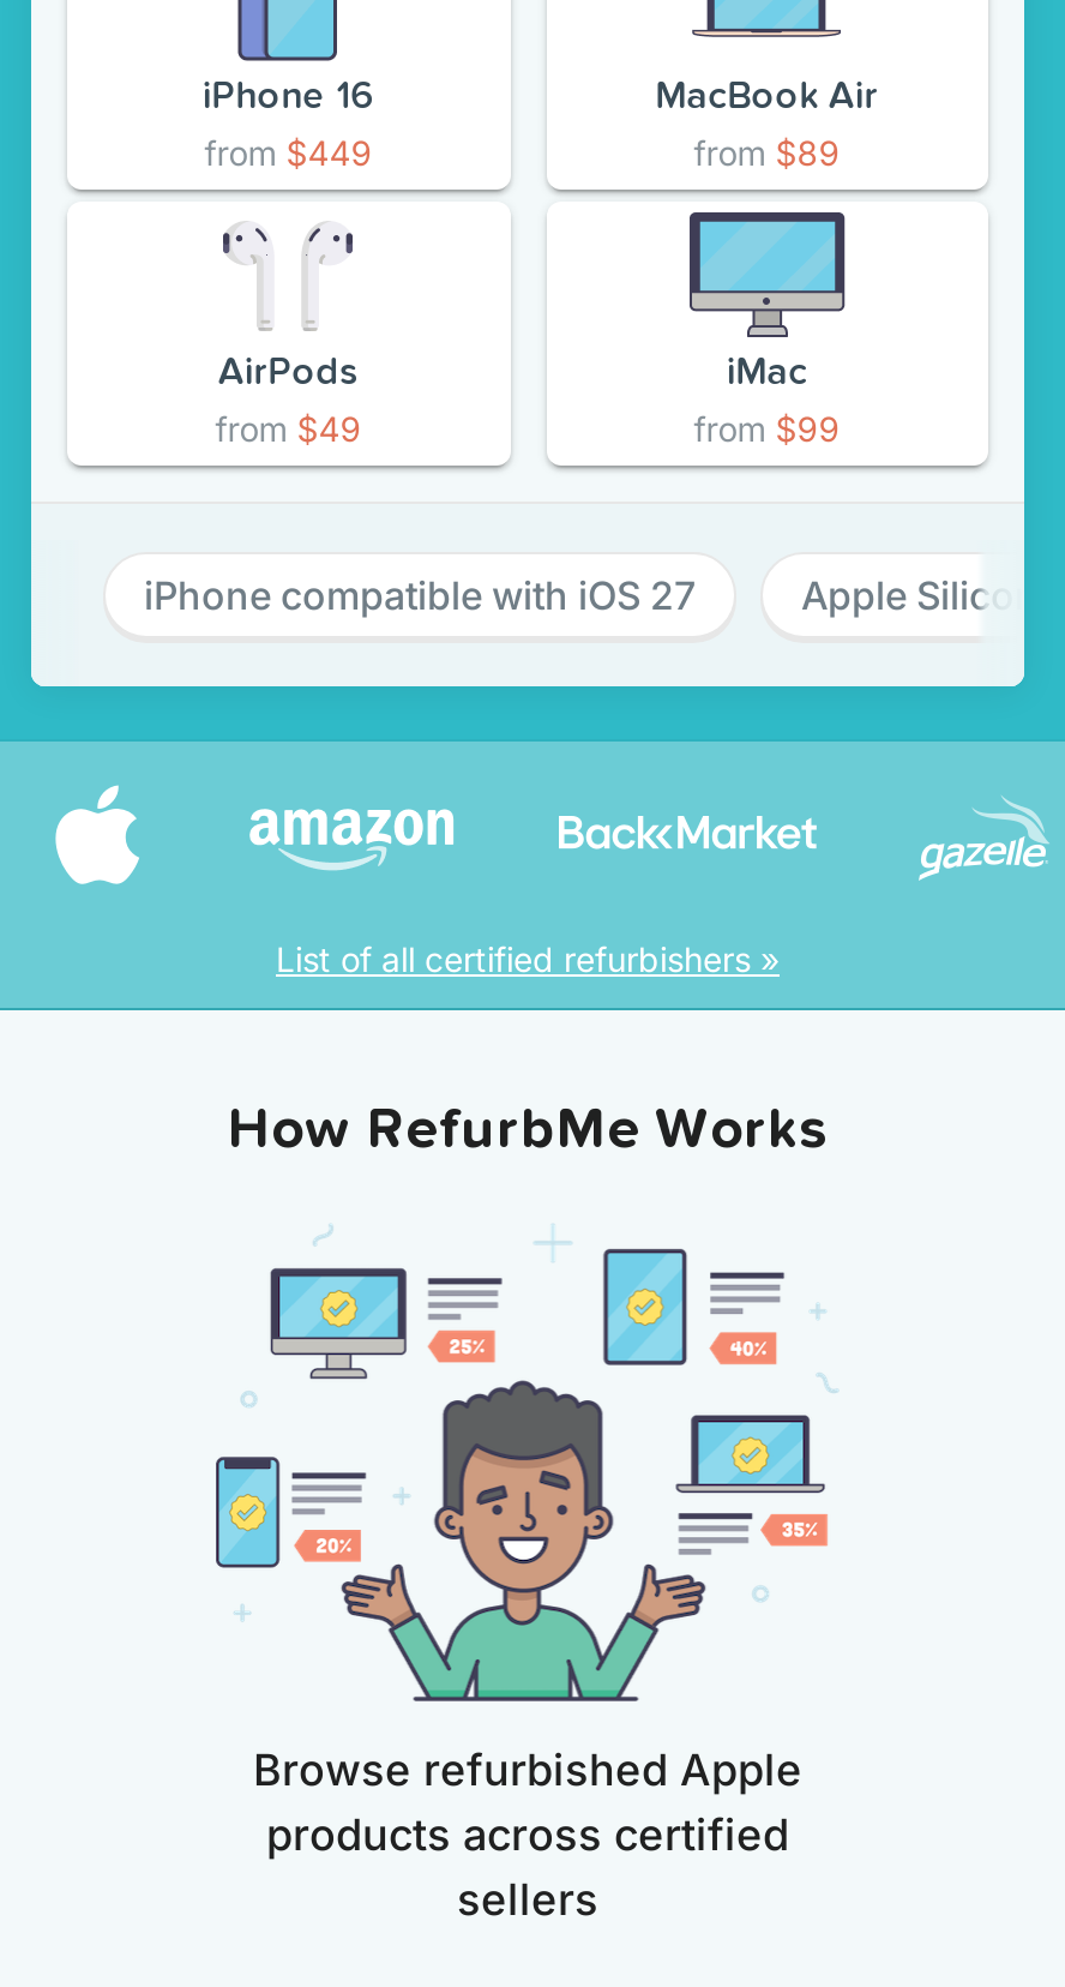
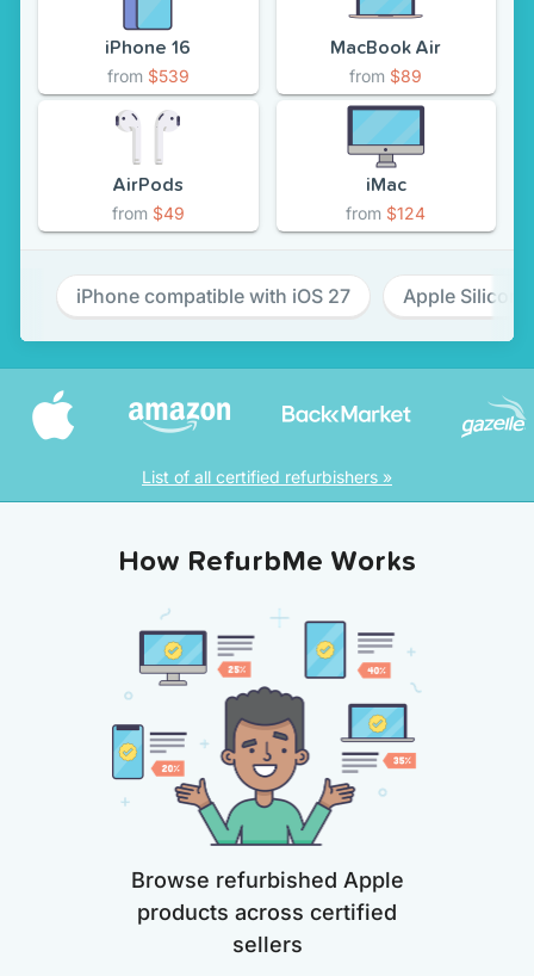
[204,132,372,173] from $449 -> [107,66,189,86] from $539
[694,408,840,449] from $99 -> [346,203,426,223] from $124

